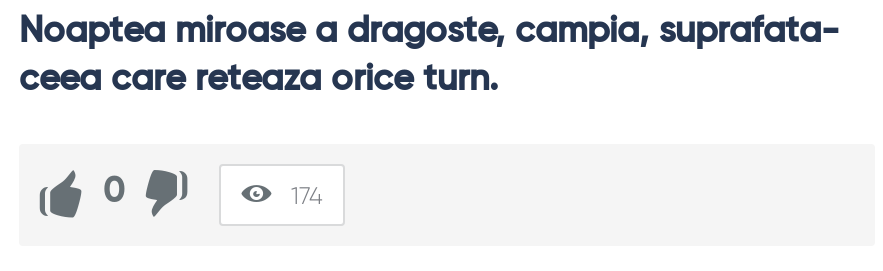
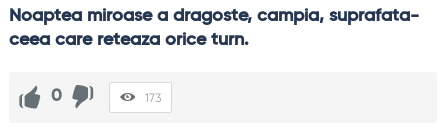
[291,182,323,210] 174 -> [145,91,161,105] 173

